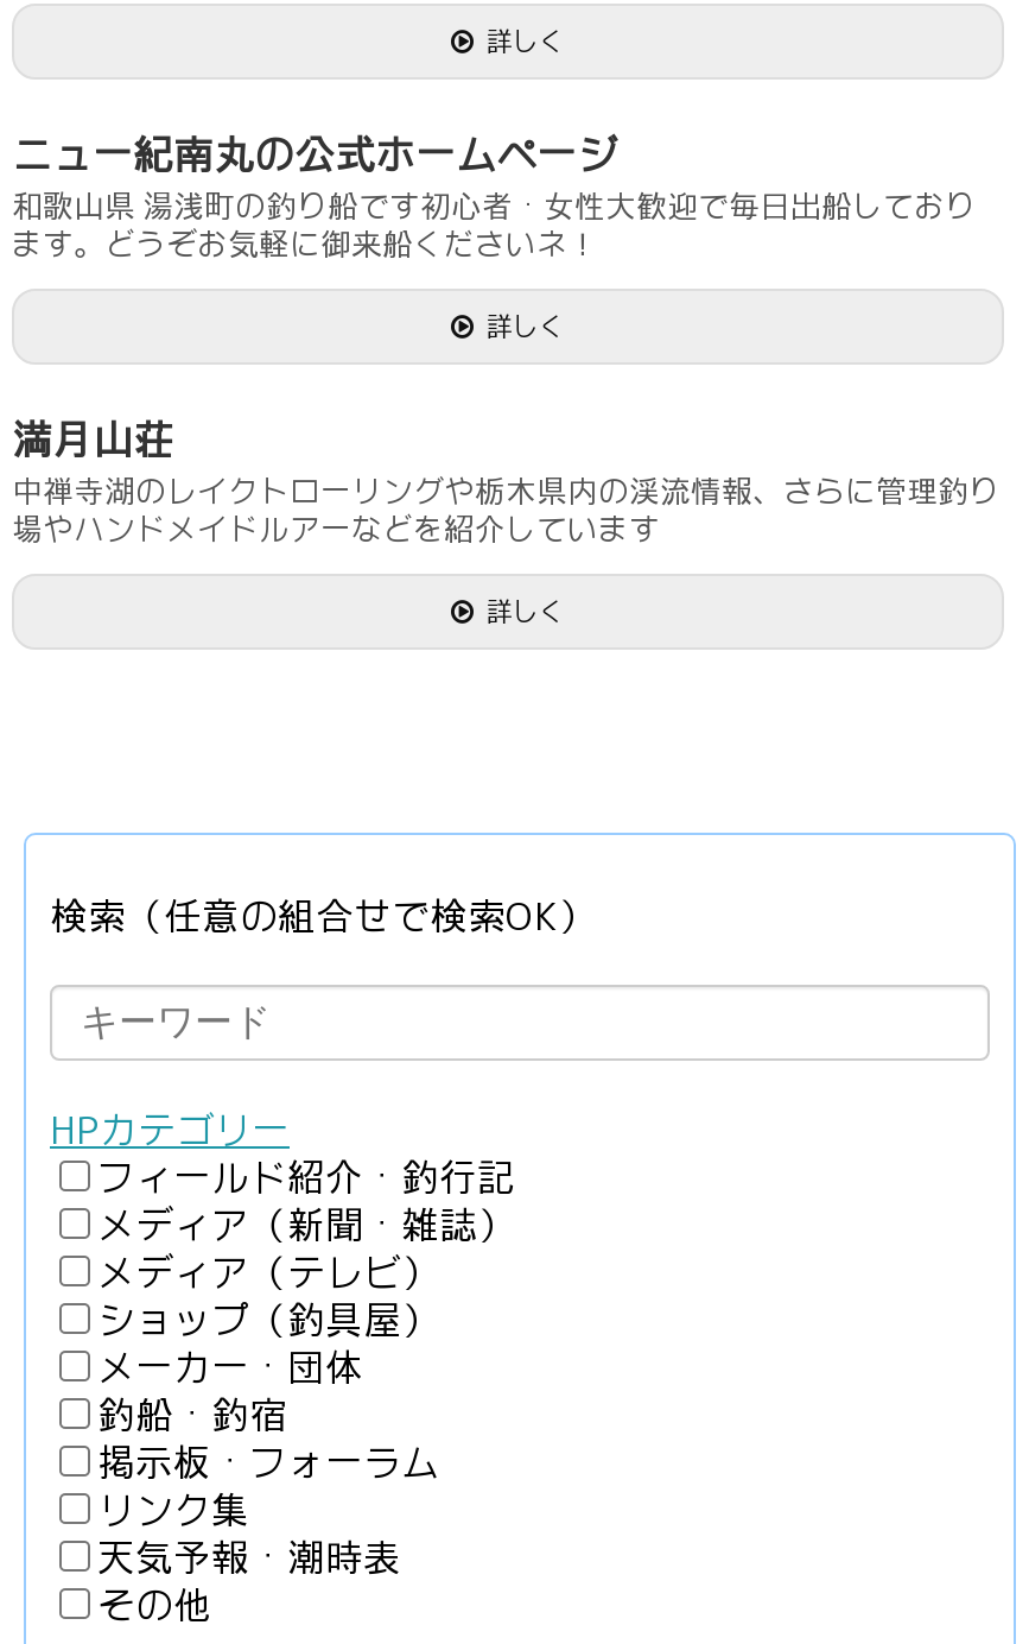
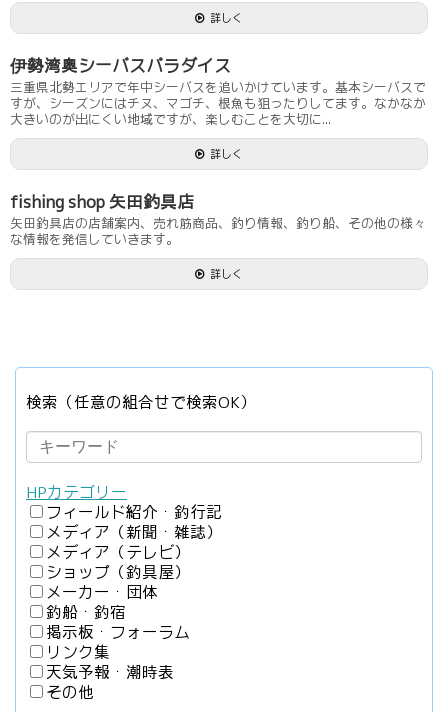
[12,132,976,263] ニュー紀南丸の公式ホームページ | 和歌山県 湯浅町の釣り船です初心者・女性大歓迎で毎日出船しており | ます。どうぞお気軽に御来船くださいネ！ -> [10,56,426,127] 伊勢湾奥シーバスパラダイス | 三重県北勢エリアで年中シーバスを追いかけています。基本シーバスで | すが、シーズンにはチヌ、マゴチ、根魚も狙ったりしてます。なかなか | 大きいのが出にくい地域ですが、楽しむことを大切に...
[12,417,999,548] 満月山荘 | 中禅寺湖のレイクトローリングや栃木県内の渓流情報、さらに管理釣り | 場やハンドメイドルアーなどを紹介しています -> [10,192,426,247] fishing shop 矢田釣具店 | 矢田釣具店の店舗案内、売れ筋商品、釣り情報、釣り船、その他の様々 | な情報を発信していきます。

